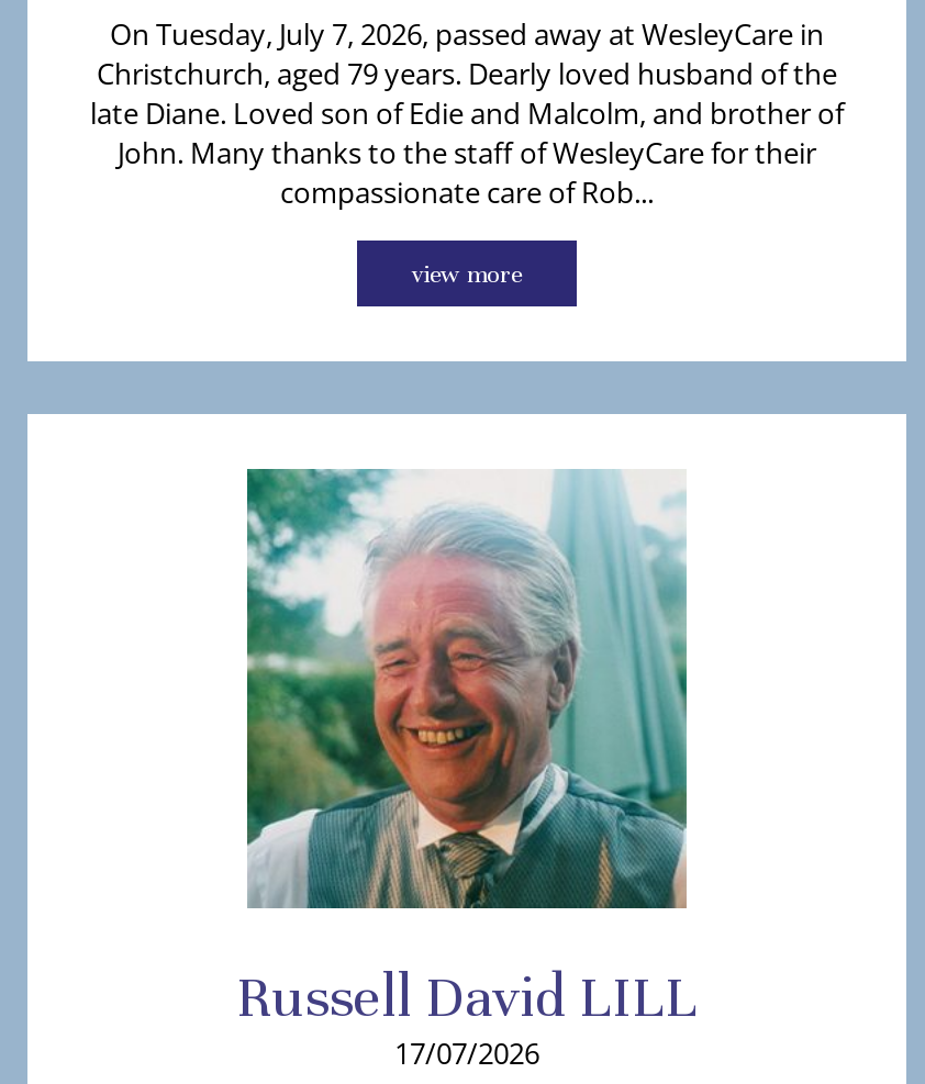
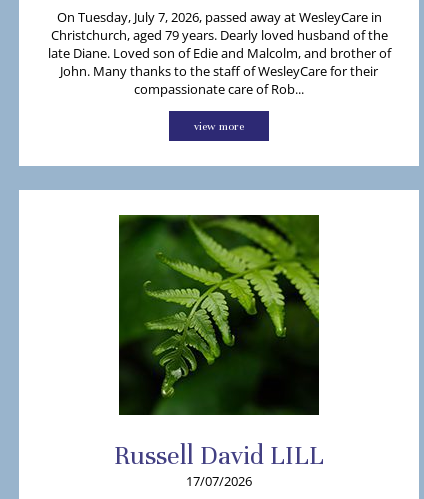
[245,467,689,910] [image] -> [118,214,320,415] [image]

